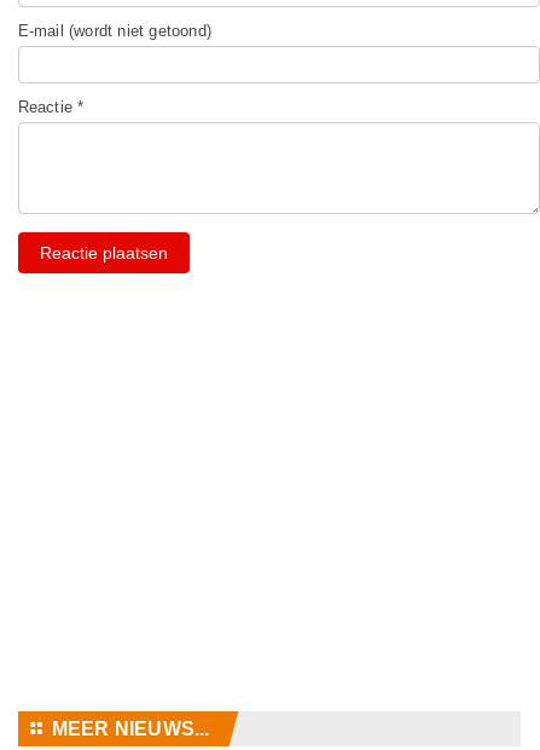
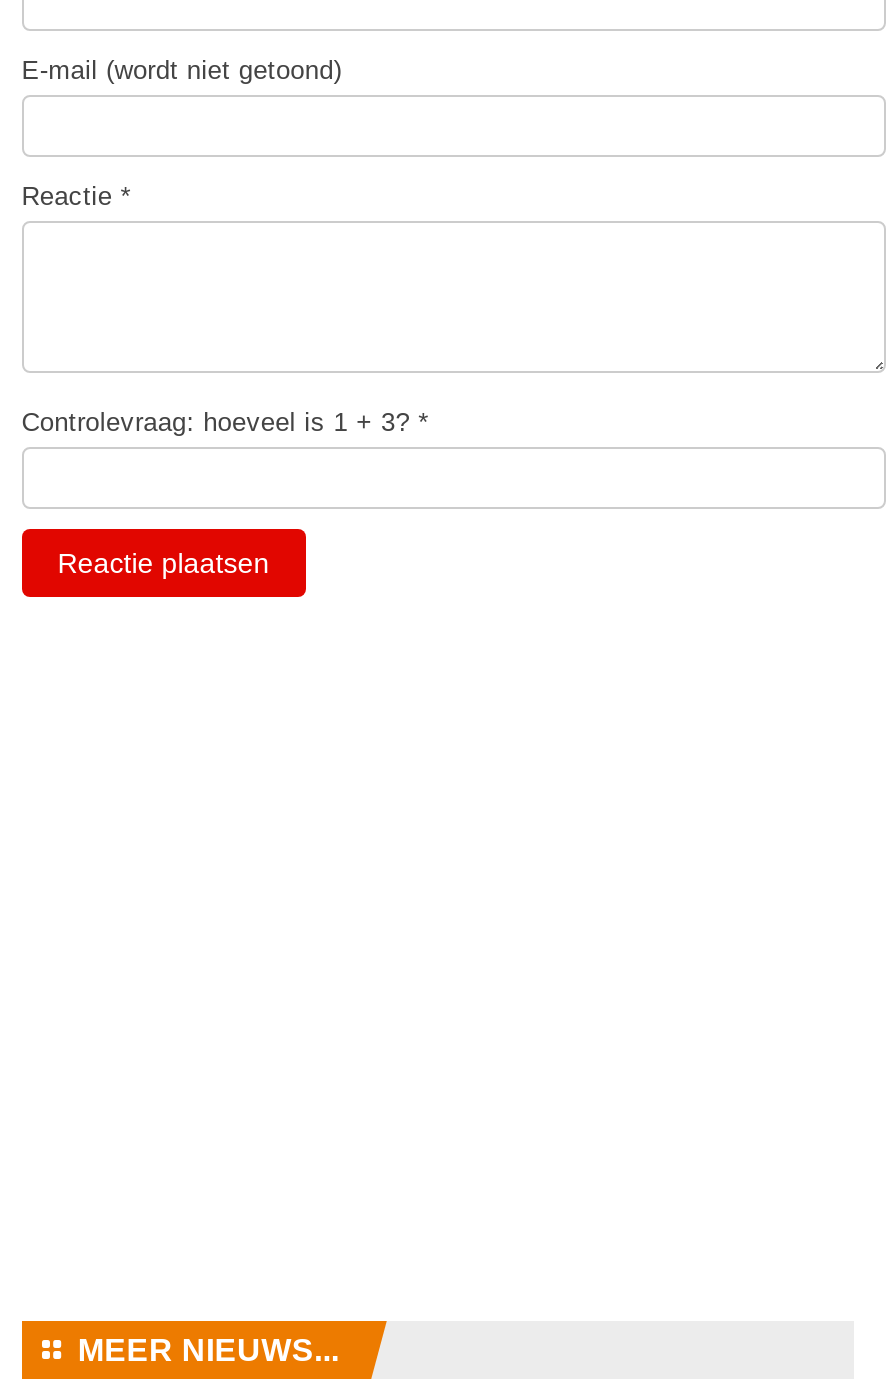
none -> [21,407,429,437] Controlevraag: hoeveel is 1 + 3? *

